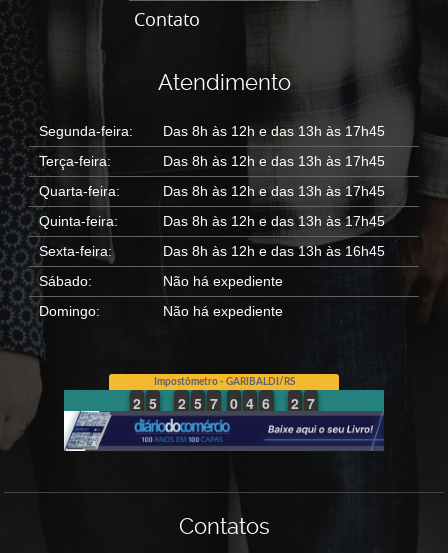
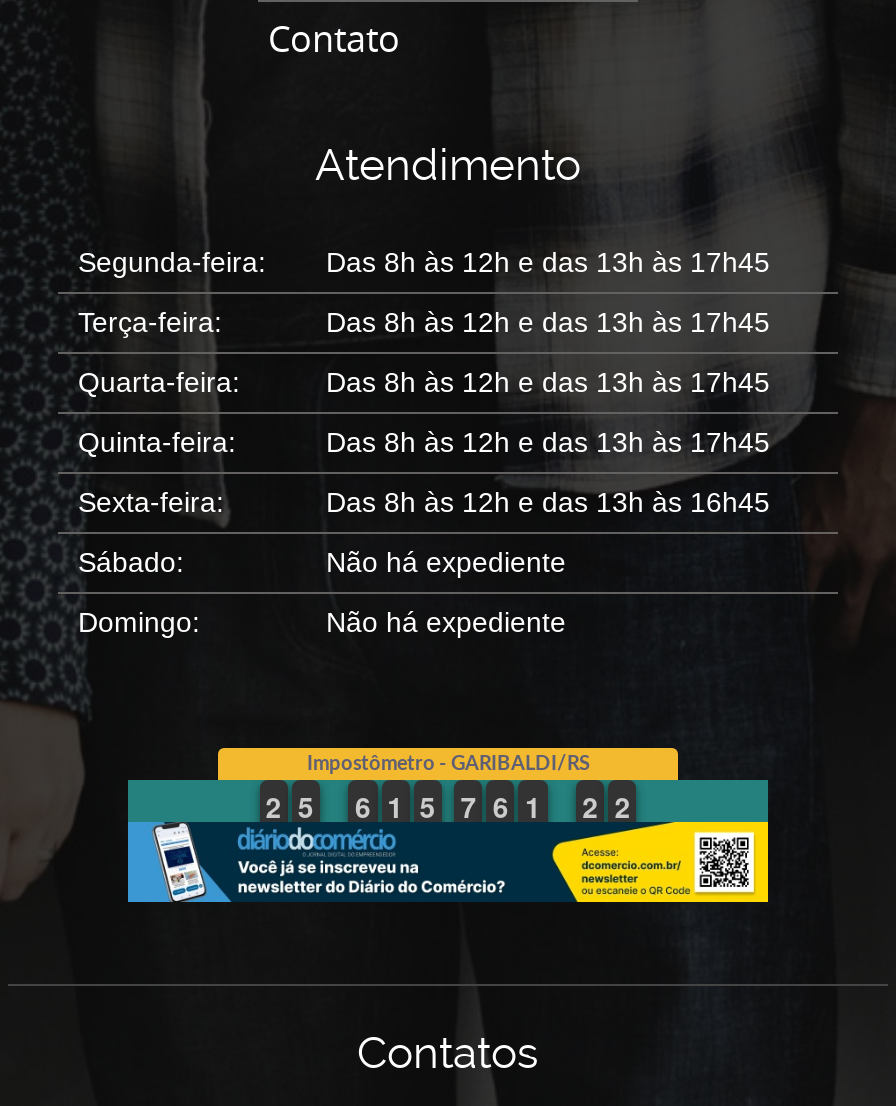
[63,400,385,452] [image] -> [126,804,770,904] [image]

